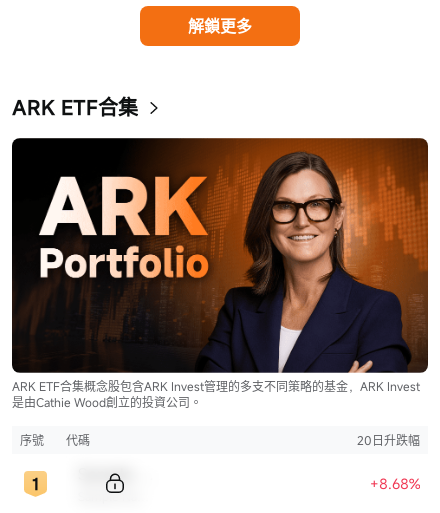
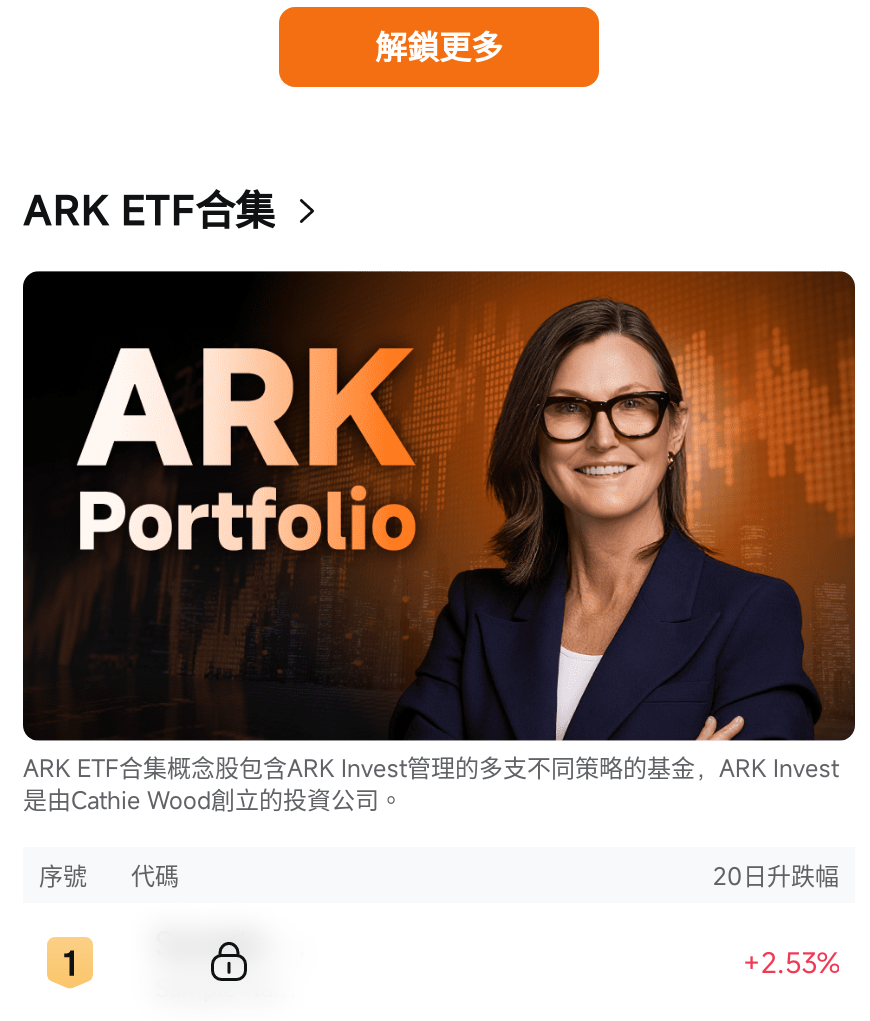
[370,474,420,493] +8.68% -> [743,943,839,981] +2.53%

